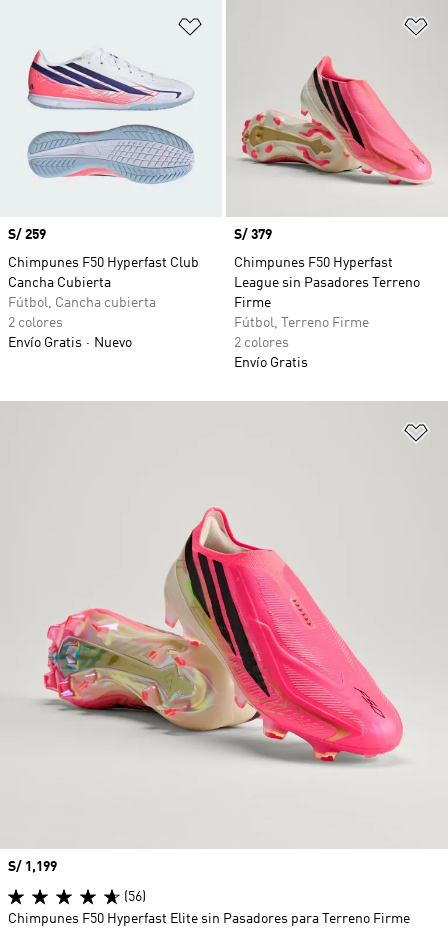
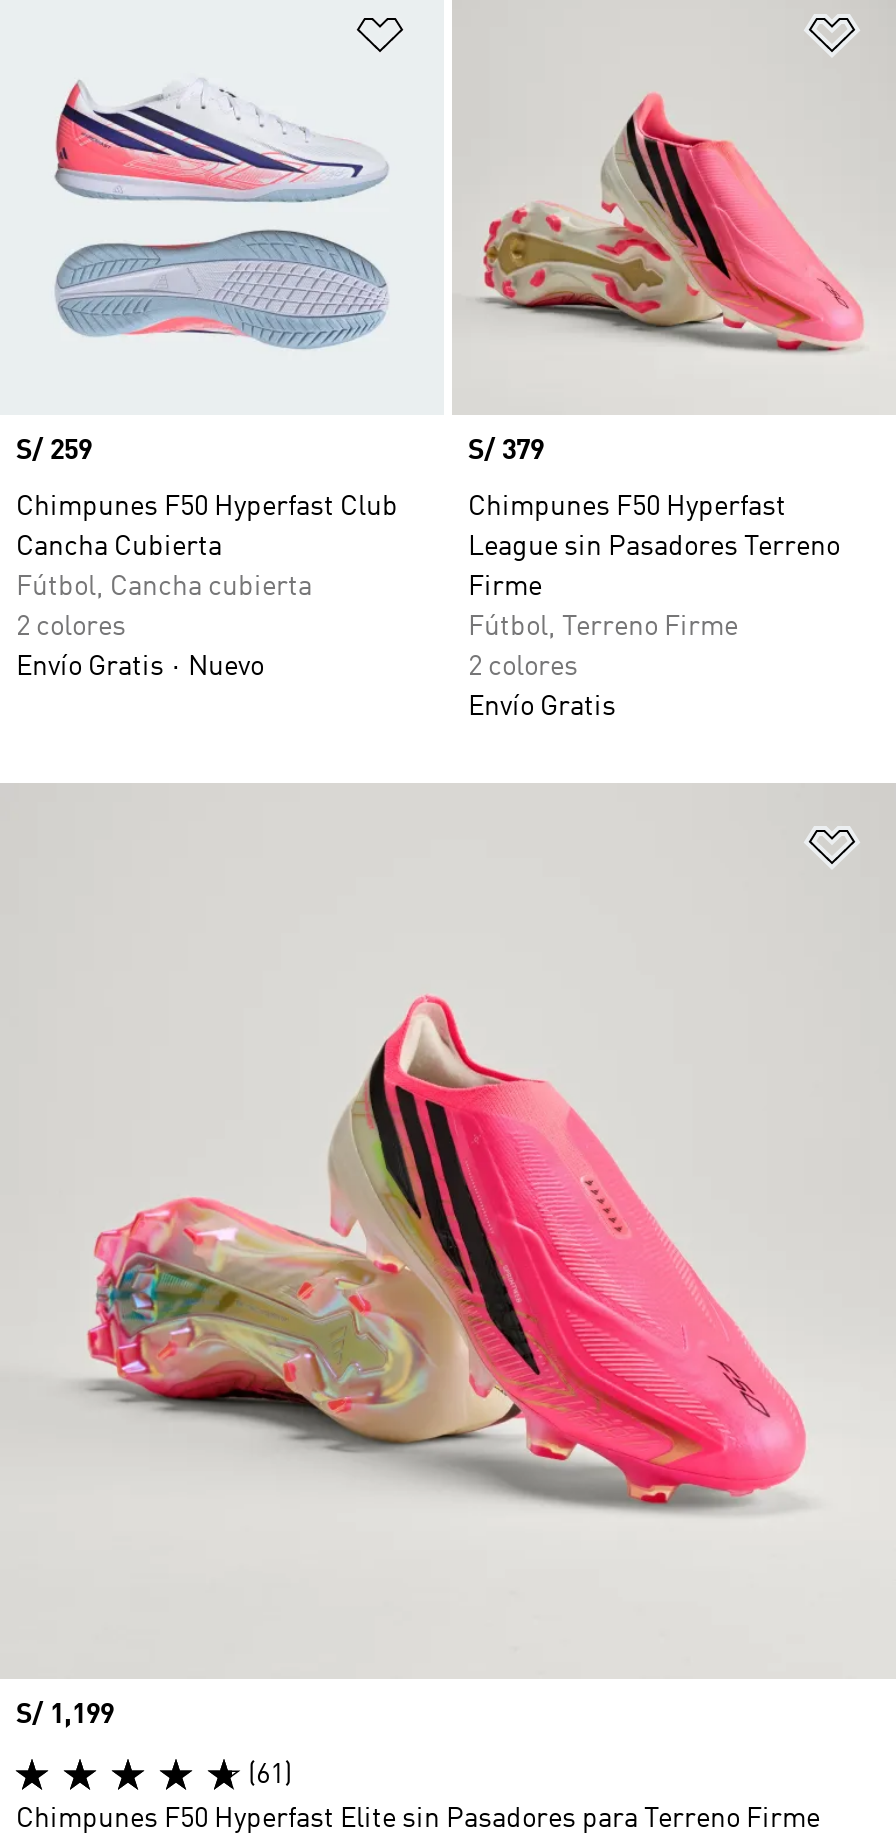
[124,890,146,904] (56) -> [248,1761,292,1789] (61)

